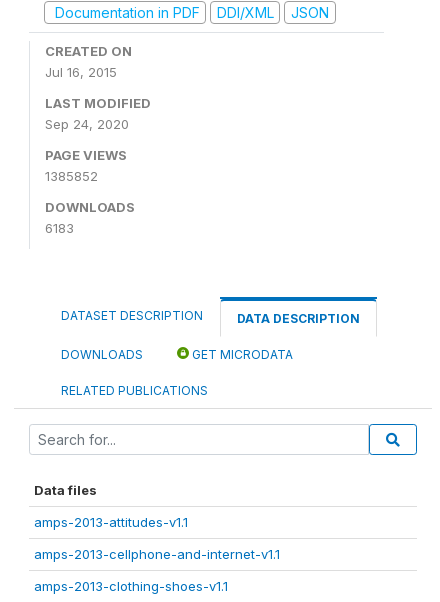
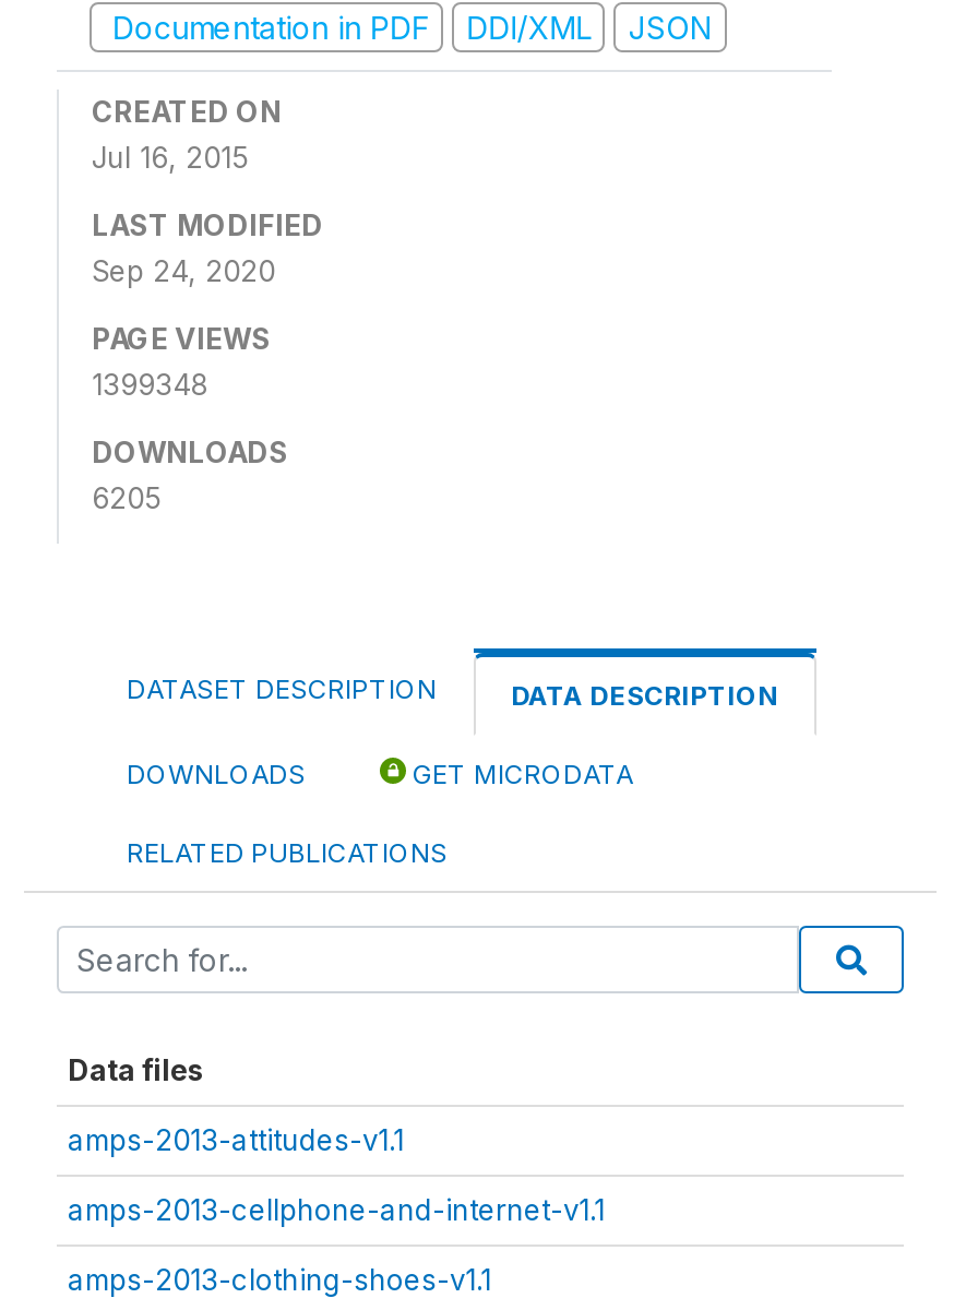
[45,168,98,184] 1385852 -> [92,367,207,402] 1399348
[45,220,74,236] 6183 -> [92,480,162,515] 6205

